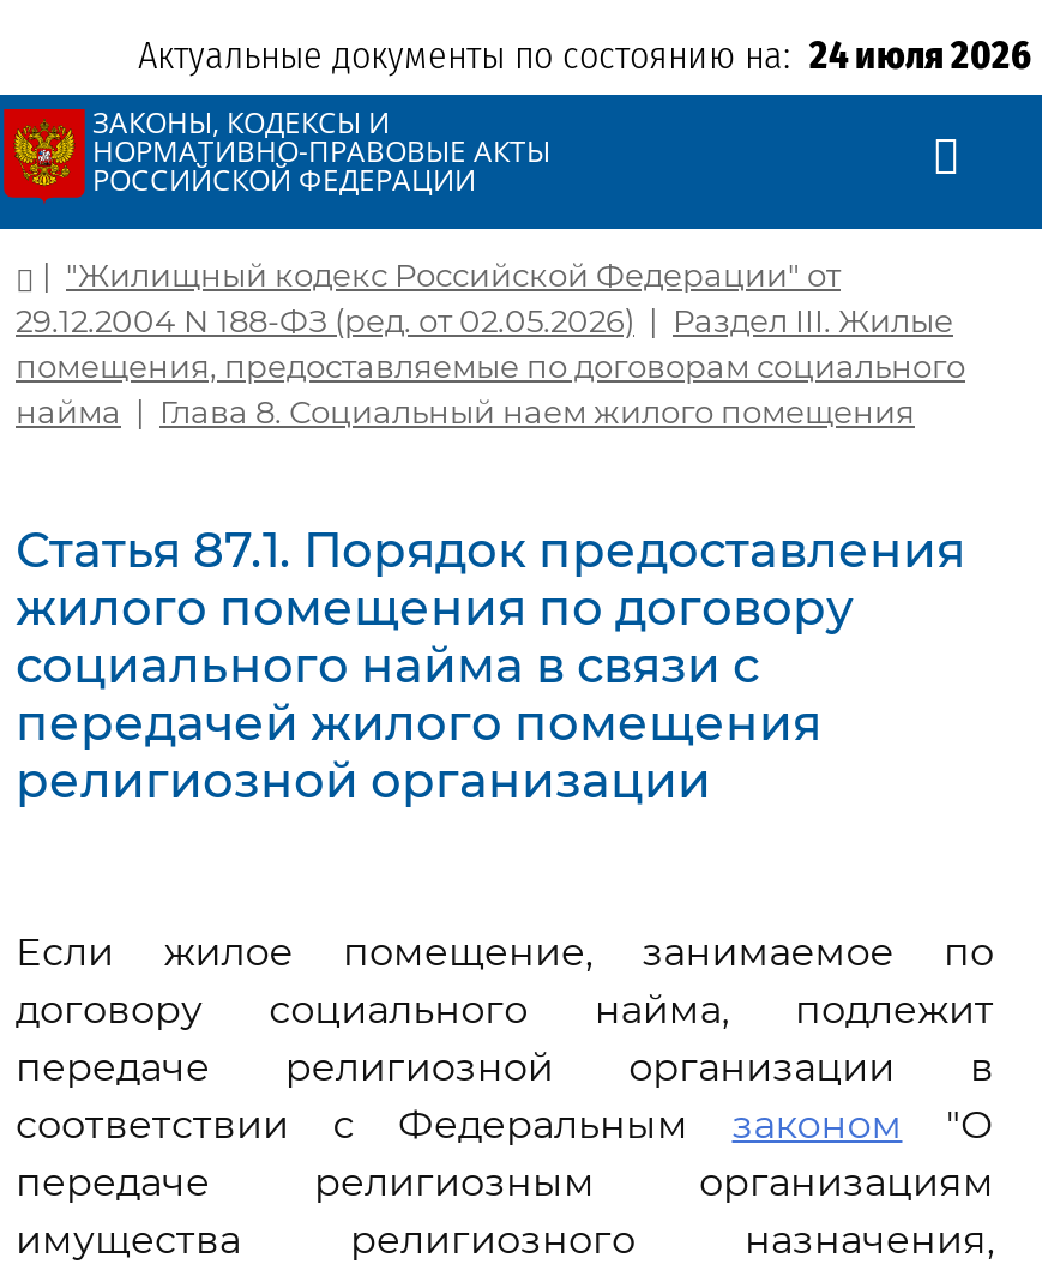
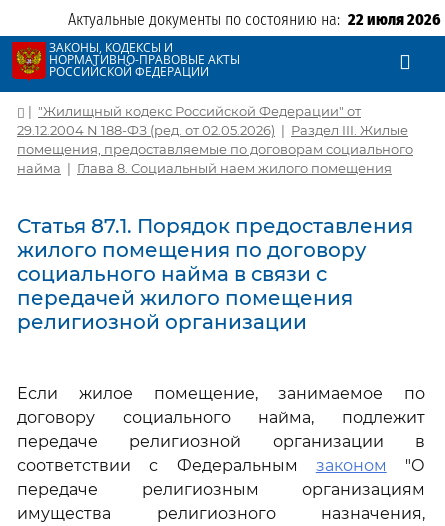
[138,32,1032,78] Актуальные документы по состоянию на: 24 июля 2026 -> [68,10,441,29] Актуальные документы по состоянию на: 22 июля 2026

